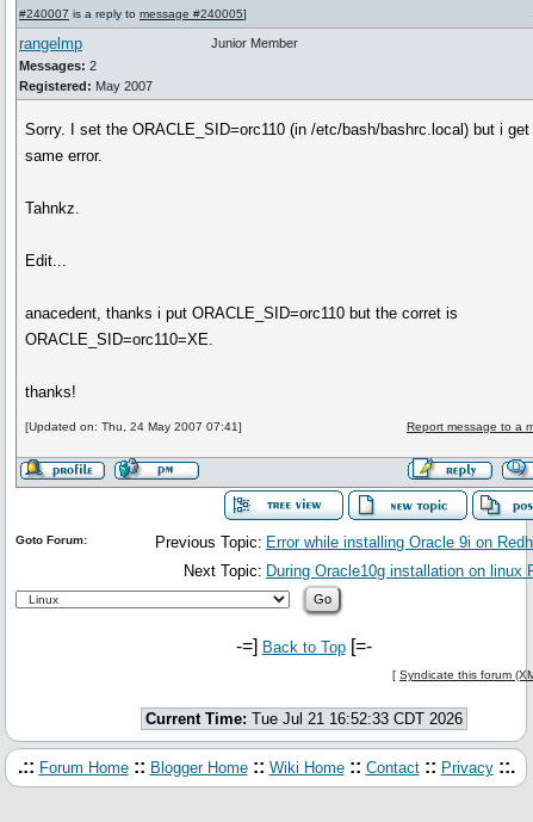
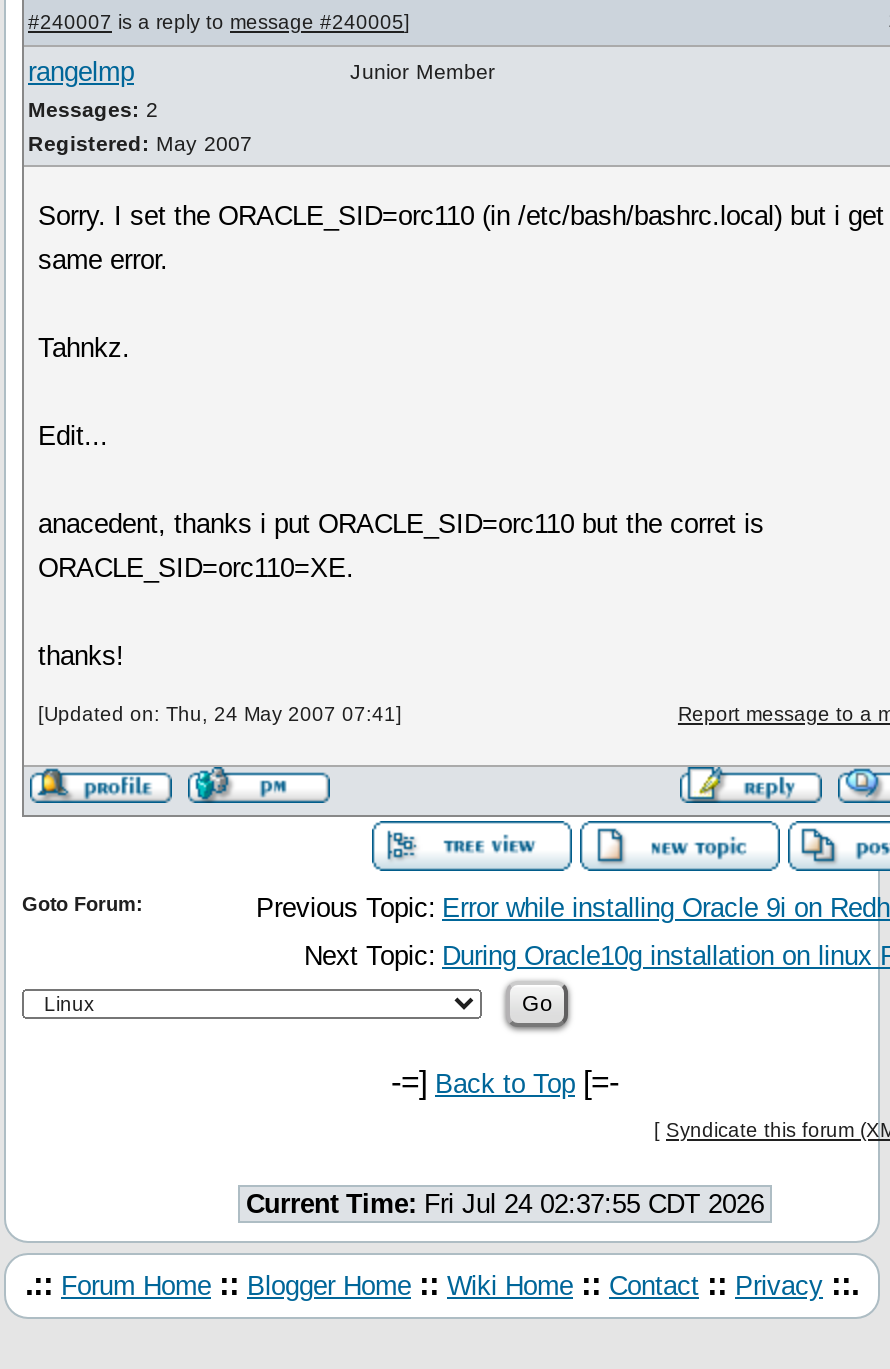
[145,710,462,728] Current Time: Tue Jul 21 16:52:33 CDT 2026 -> [246,1189,764,1219] Current Time: Fri Jul 24 02:37:55 CDT 2026

